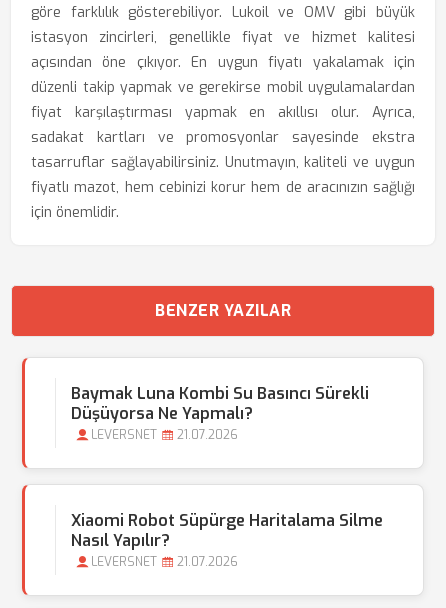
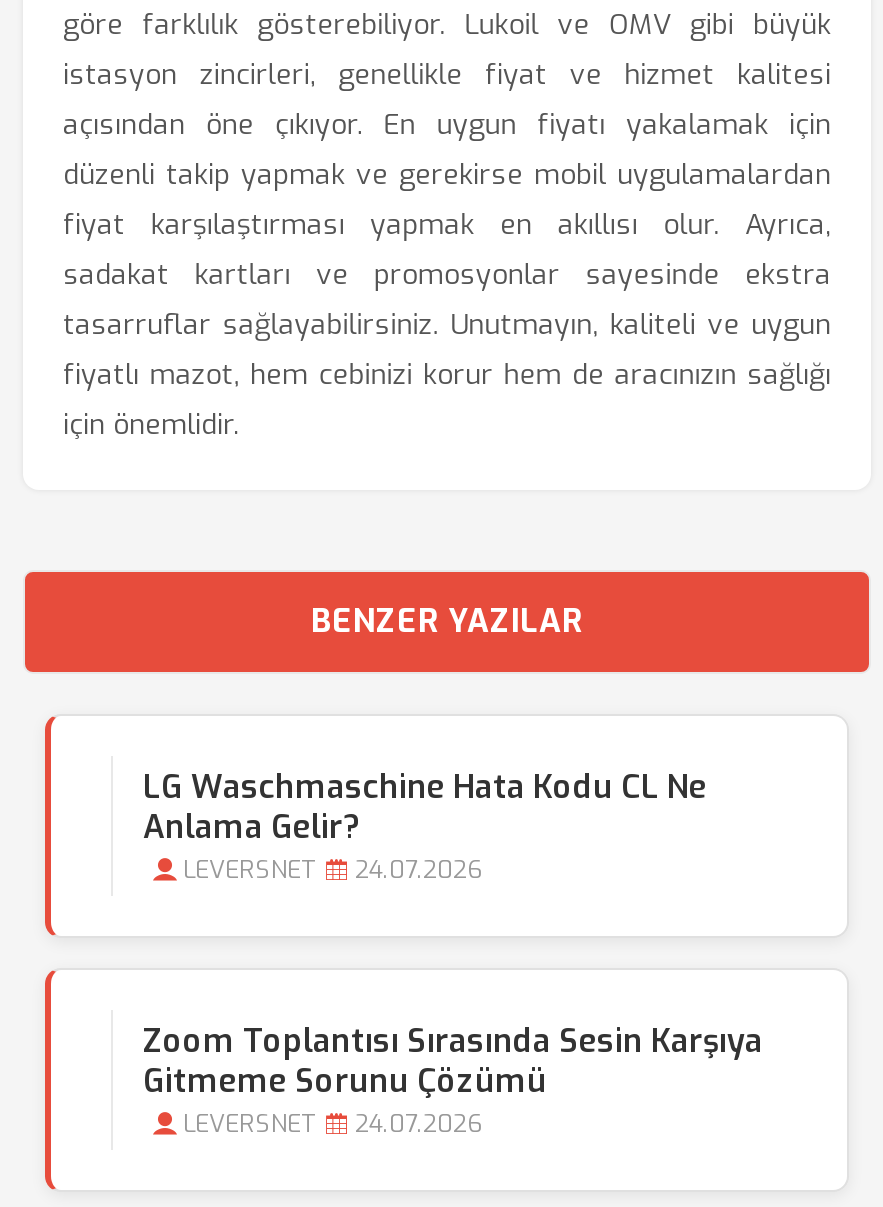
[71,383,369,424] Baymak Luna Kombi Su Basıncı Sürekli | Düşüyorsa Ne Yapmalı? -> [143,766,707,848] LG Waschmaschine Hata Kodu CL Ne | Anlama Gelir?
[91,427,238,443] LEVERSNET 21.07.2026 -> [183,854,483,886] LEVERSNET 24.07.2026
[71,510,383,551] Xiaomi Robot Süpürge Haritalama Silme | Nasıl Yapılır? -> [143,1020,763,1102] Zoom Toplantısı Sırasında Sesin Karşıya | Gitmeme Sorunu Çözümü
[91,554,238,570] LEVERSNET 21.07.2026 -> [183,1108,483,1140] LEVERSNET 24.07.2026

